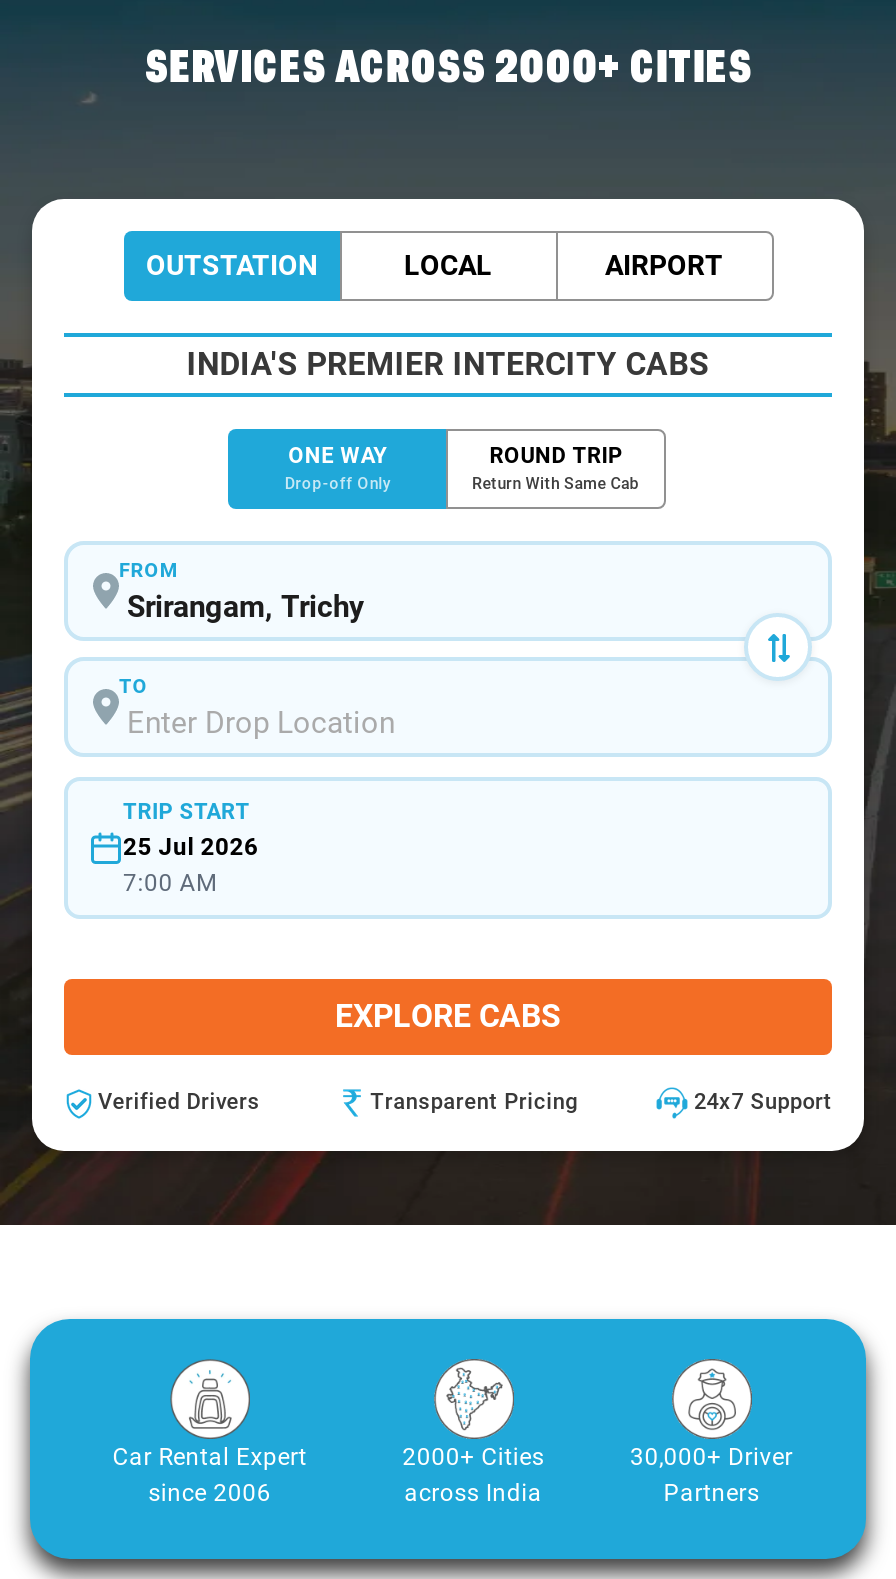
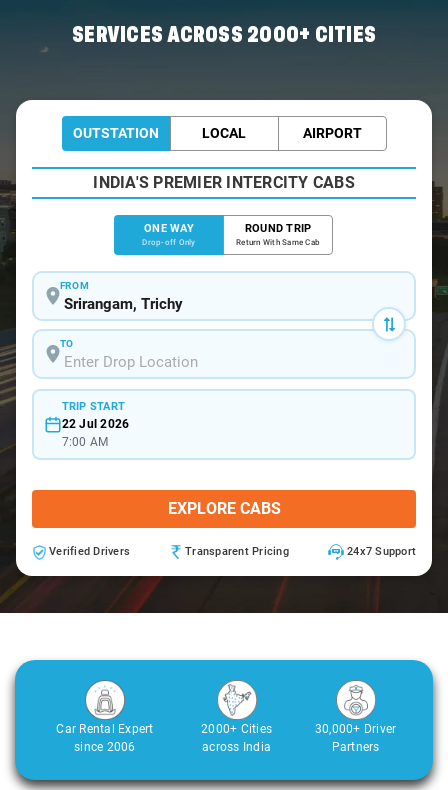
[123,832,258,860] 25 Jul 2026 -> [61,416,129,430] 22 Jul 2026

